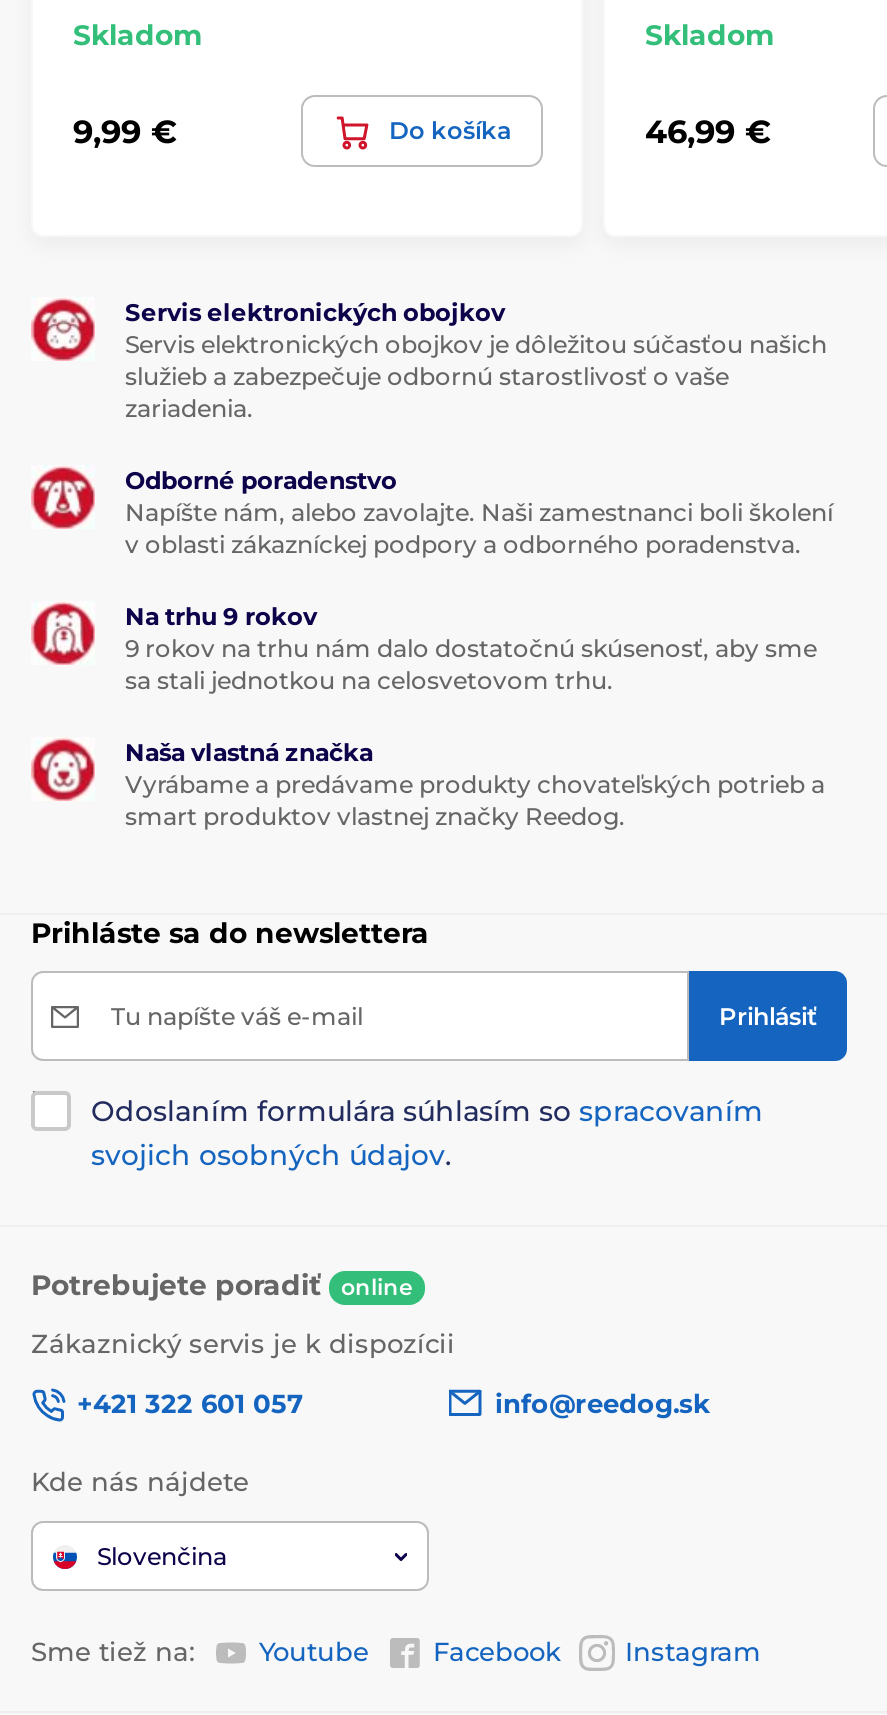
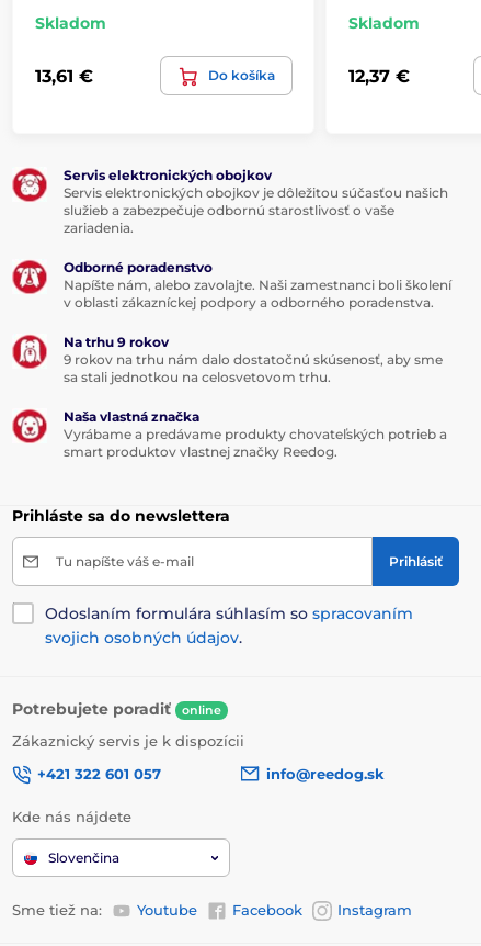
[73,112,177,150] 9,99 € -> [35,65,93,86] 13,61 €
[645,112,771,150] 46,99 € -> [348,65,410,86] 12,37 €

